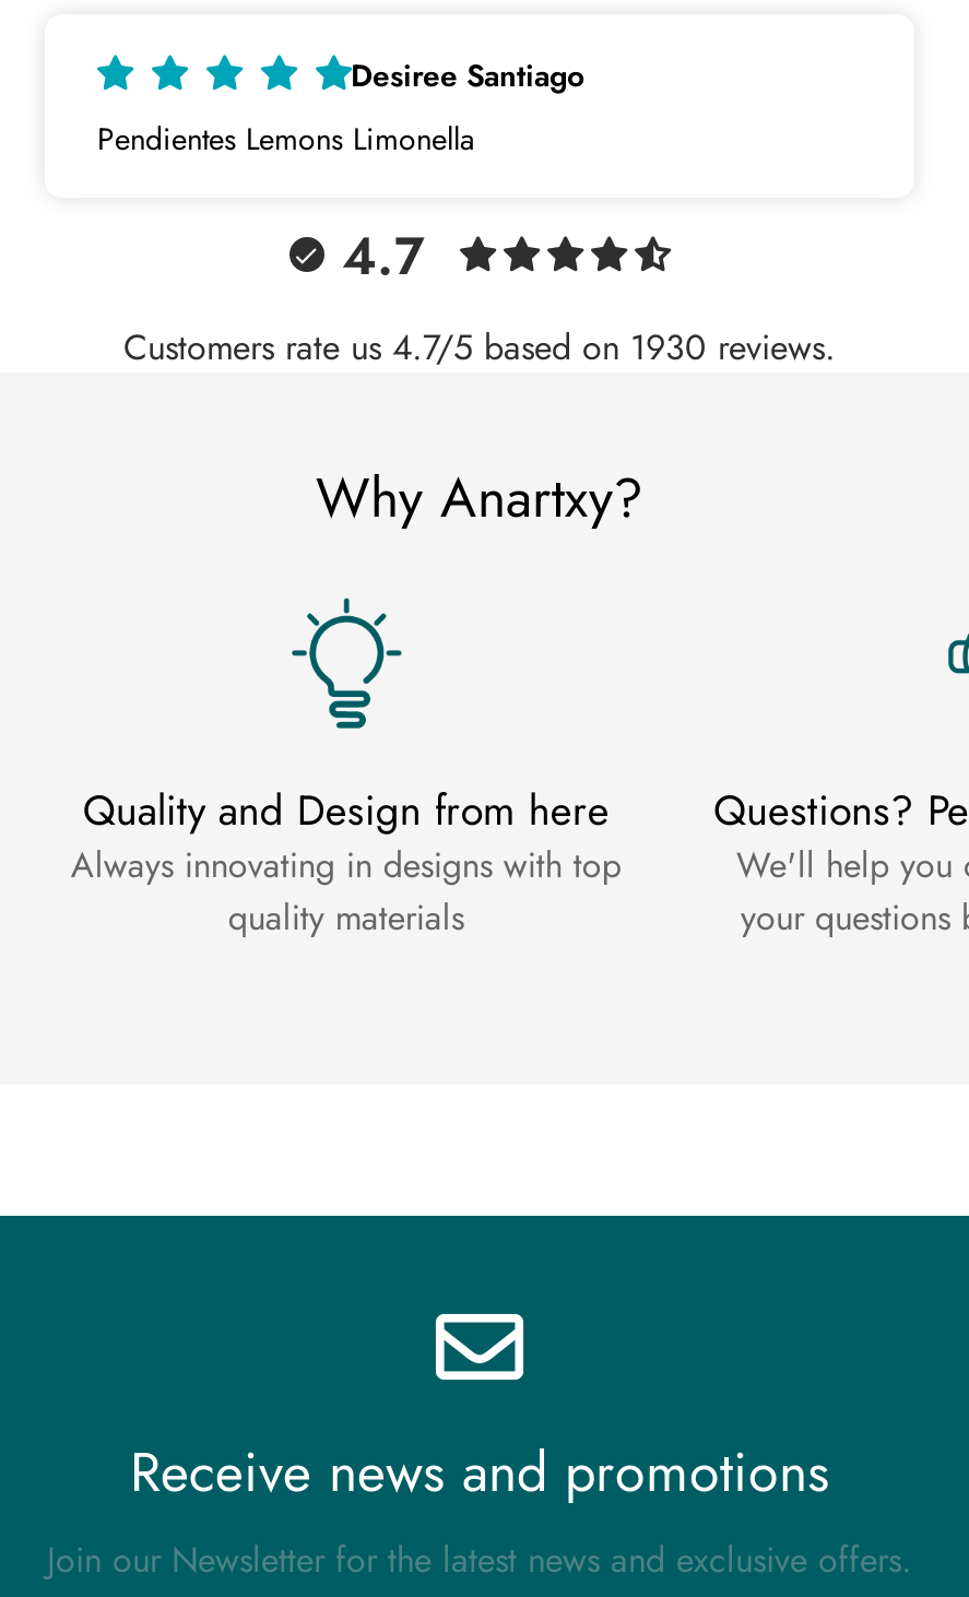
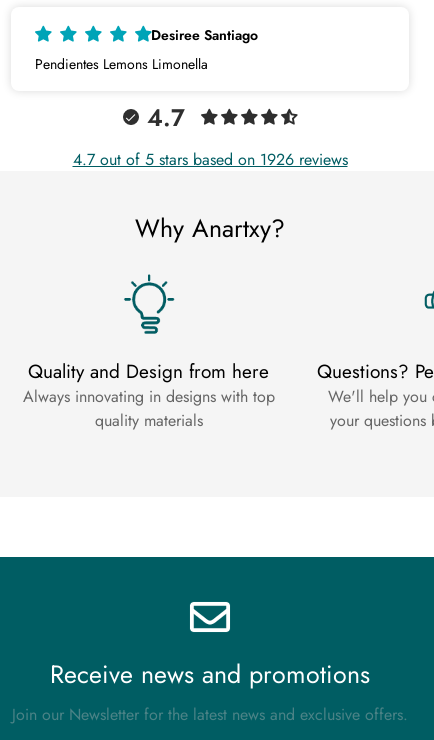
[123,322,836,372] Customers rate us 4.7/5 based on 1930 reviews. -> [72,148,347,171] 4.7 out of 5 stars based on 1926 reviews

